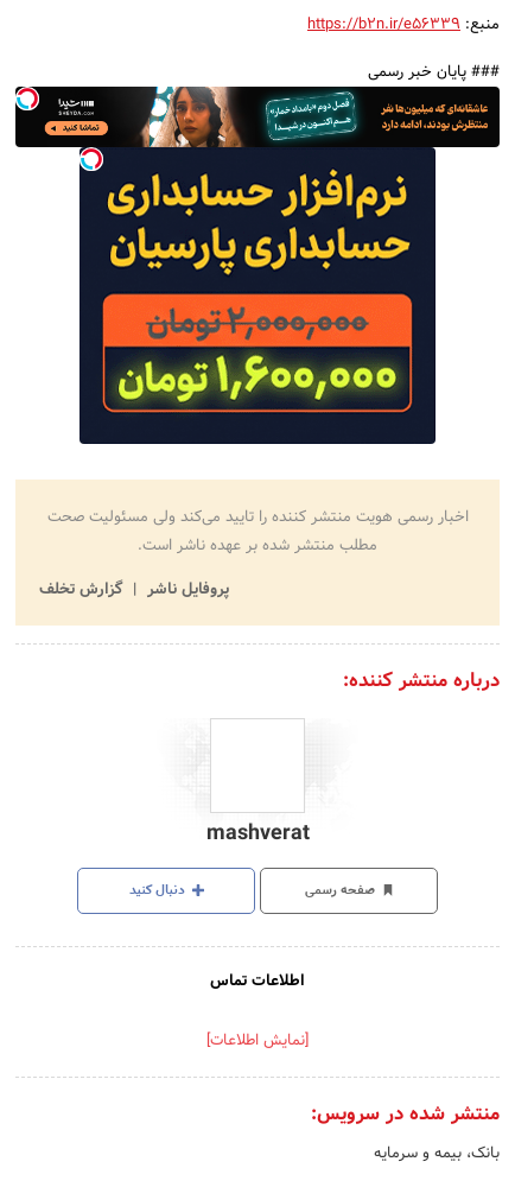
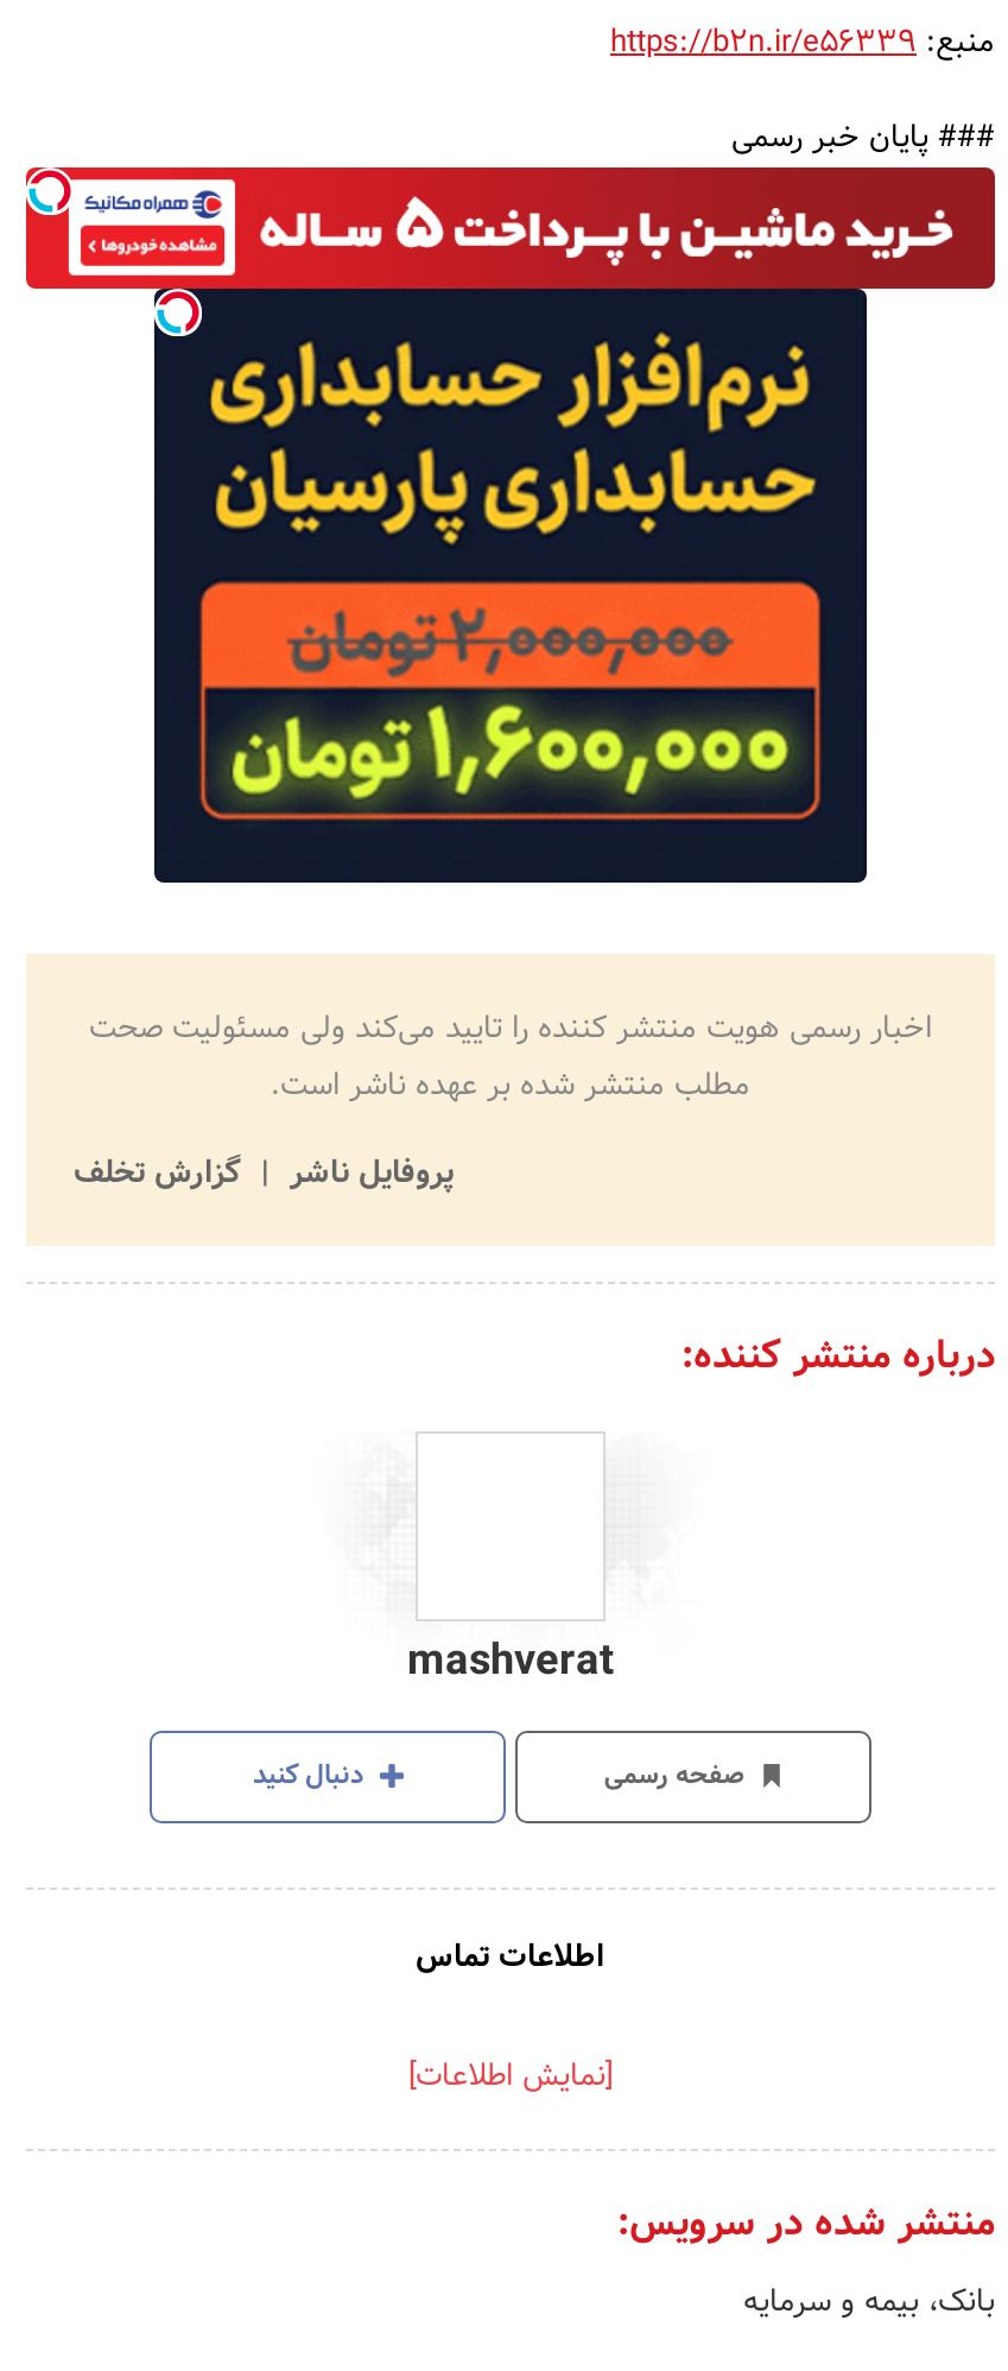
[14,85,501,148] [image] -> [24,165,997,291] [image]

